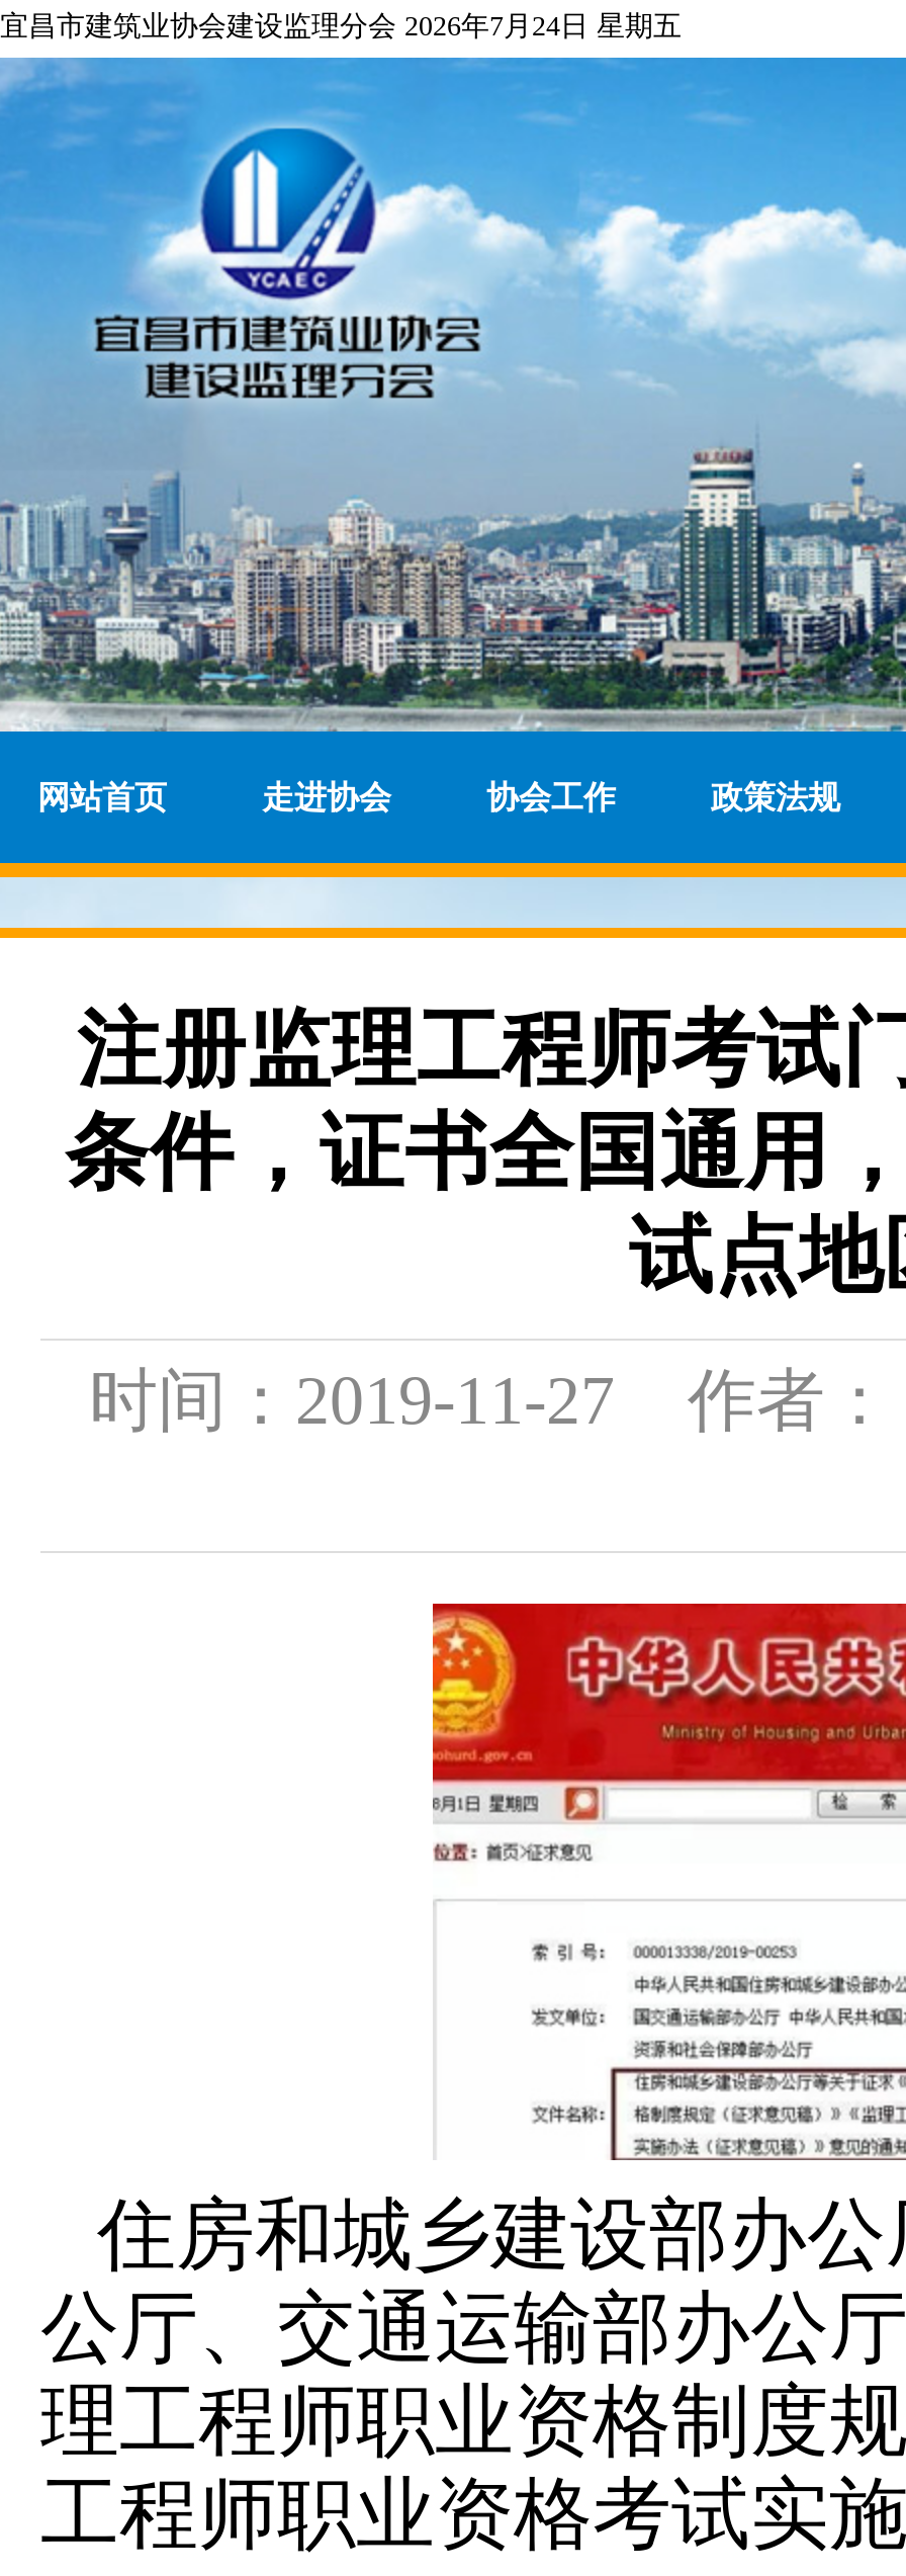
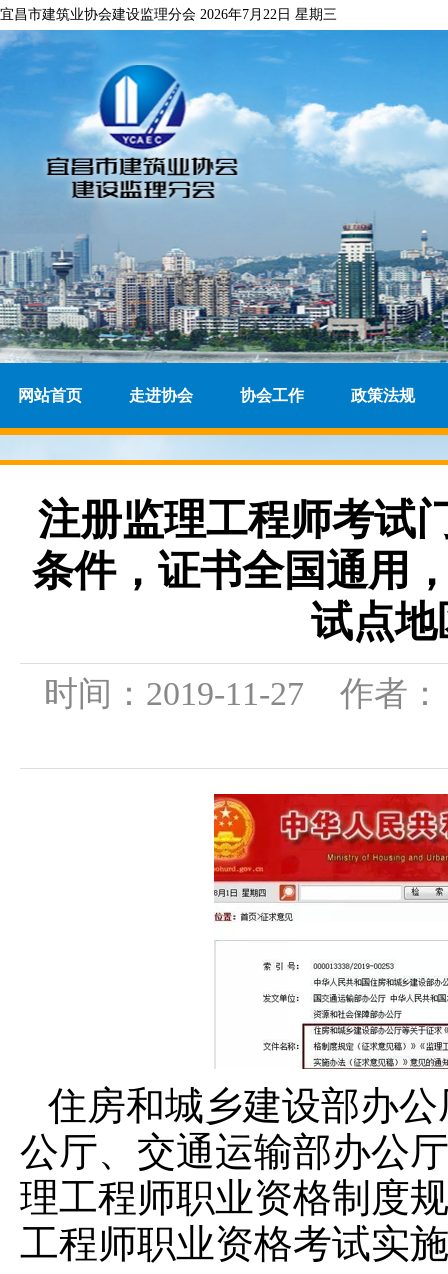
[0,11,682,41] 宜昌市建筑业协会建设监理分会2026年7月24日 星期五 -> [0,7,337,22] 宜昌市建筑业协会建设监理分会2026年7月22日 星期三

